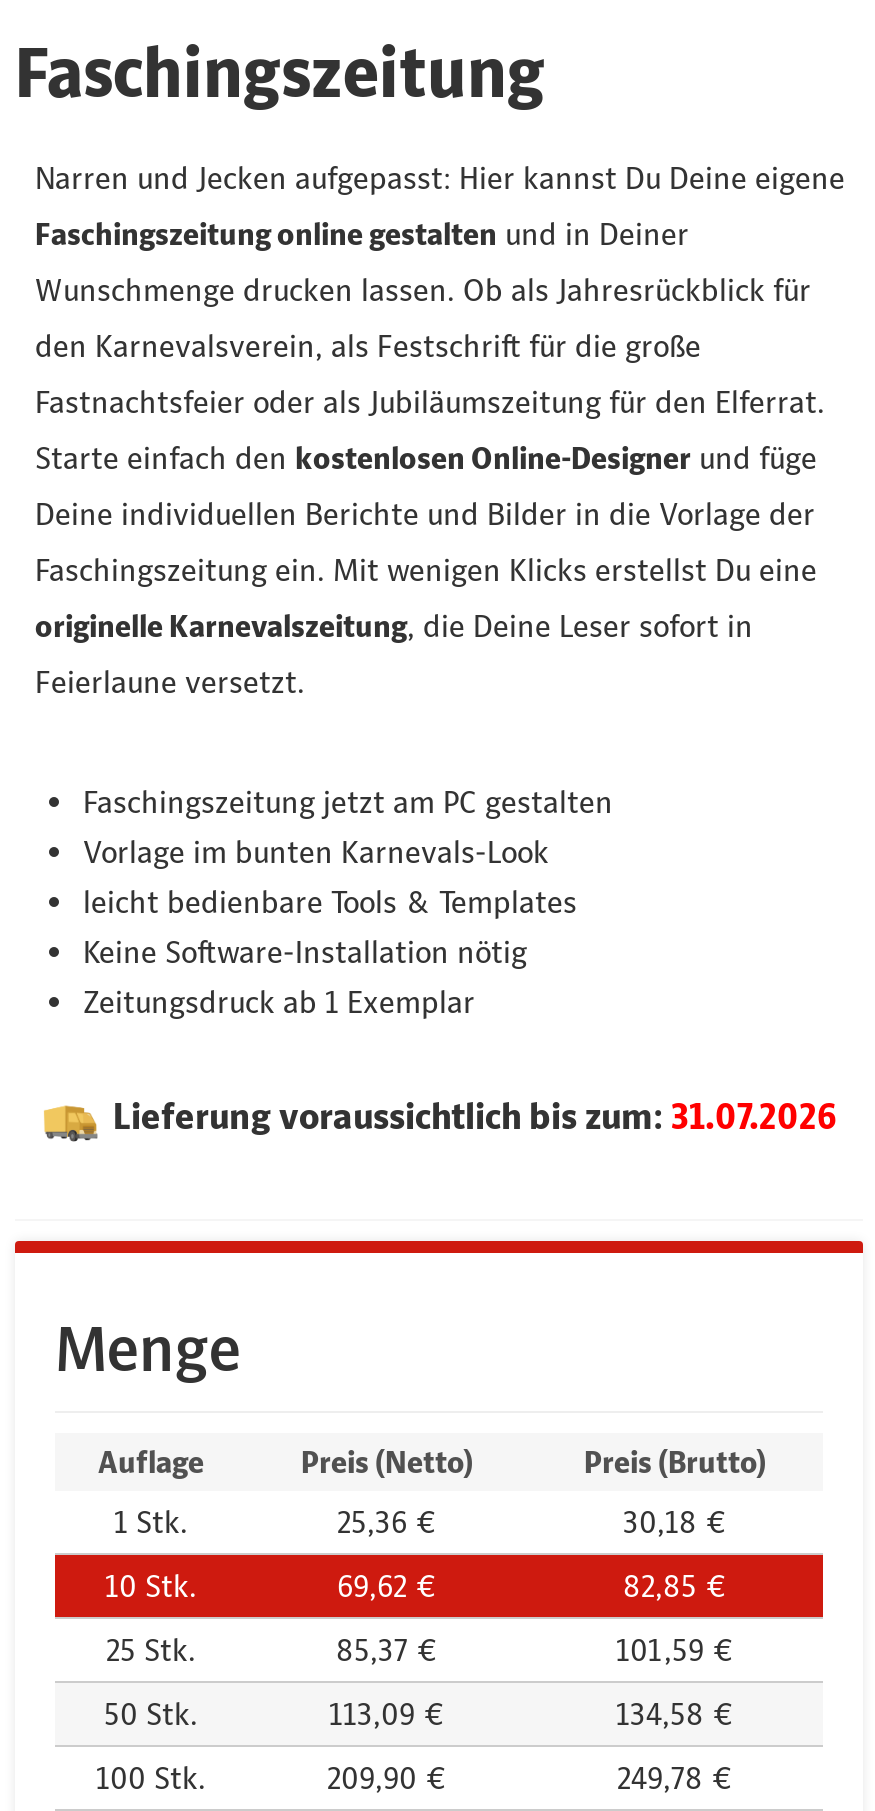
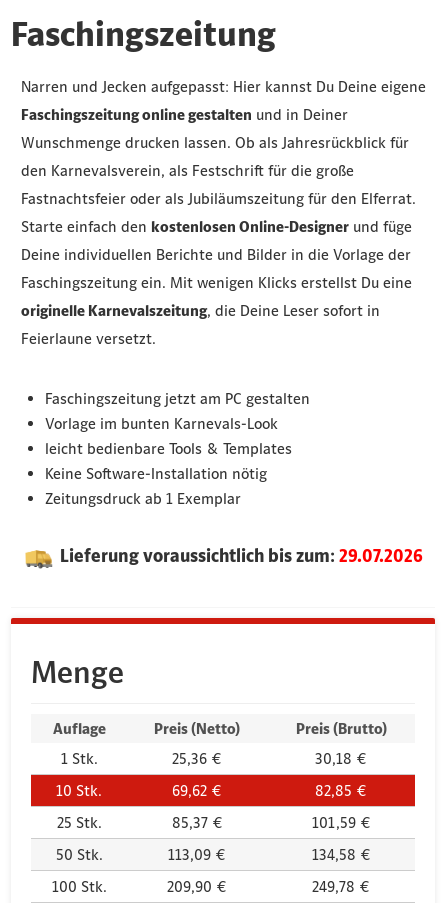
[113,1093,837,1139] Lieferung voraussichtlich bis zum: 31.07.2026 -> [60,544,423,567] Lieferung voraussichtlich bis zum: 29.07.2026

